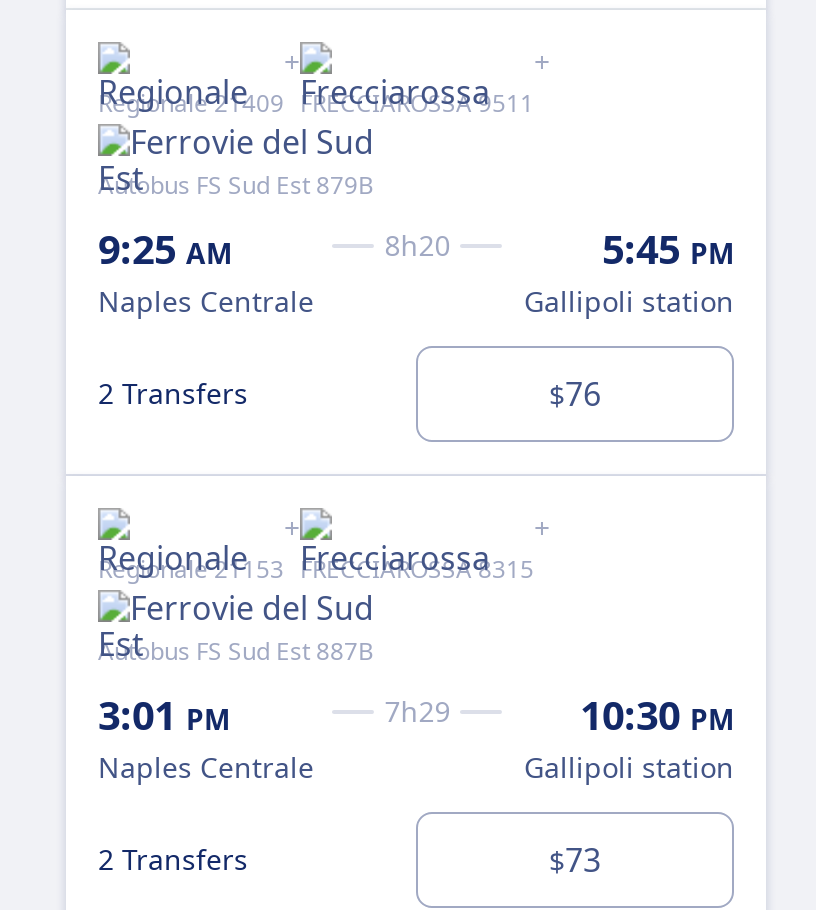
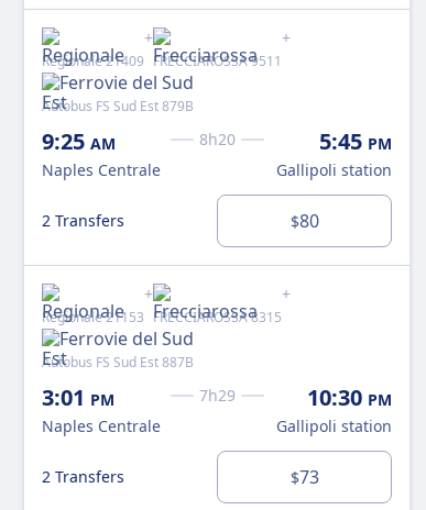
[549,371,601,415] $76 -> [290,208,319,232] $80

